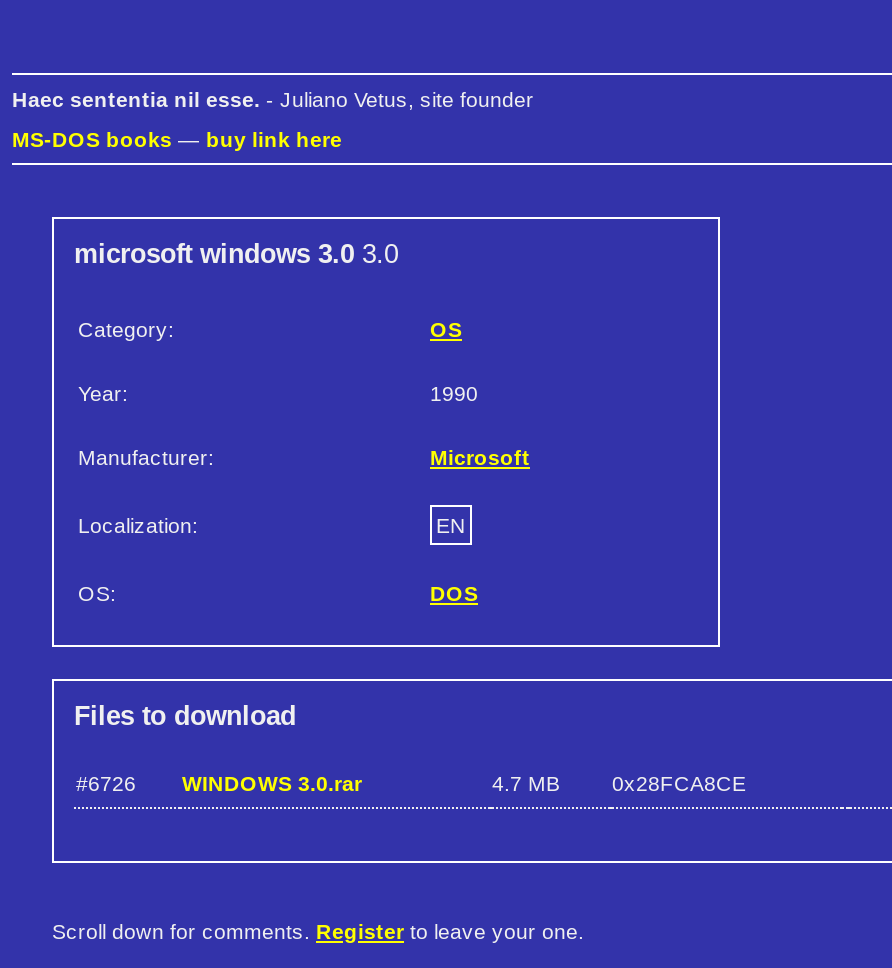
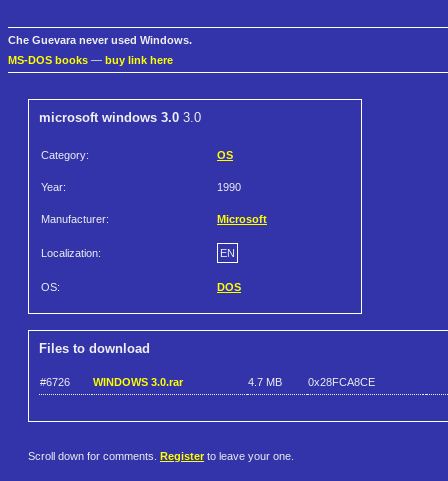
[12,87,534,111] Haec sententia nil esse. - Juliano Vetus, site founder -> [8,34,192,46] Che Guevara never used Windows.

